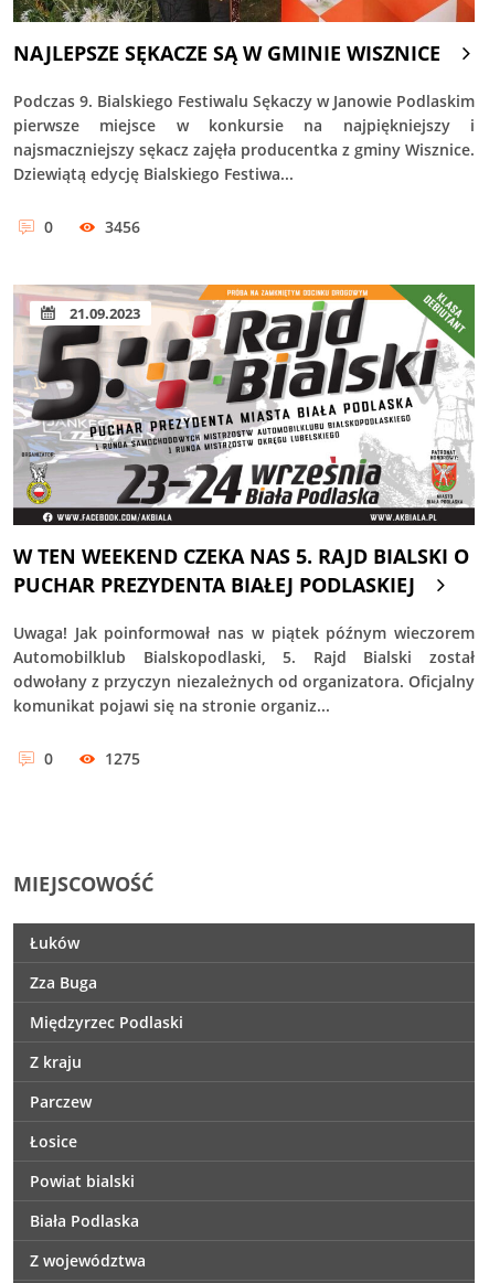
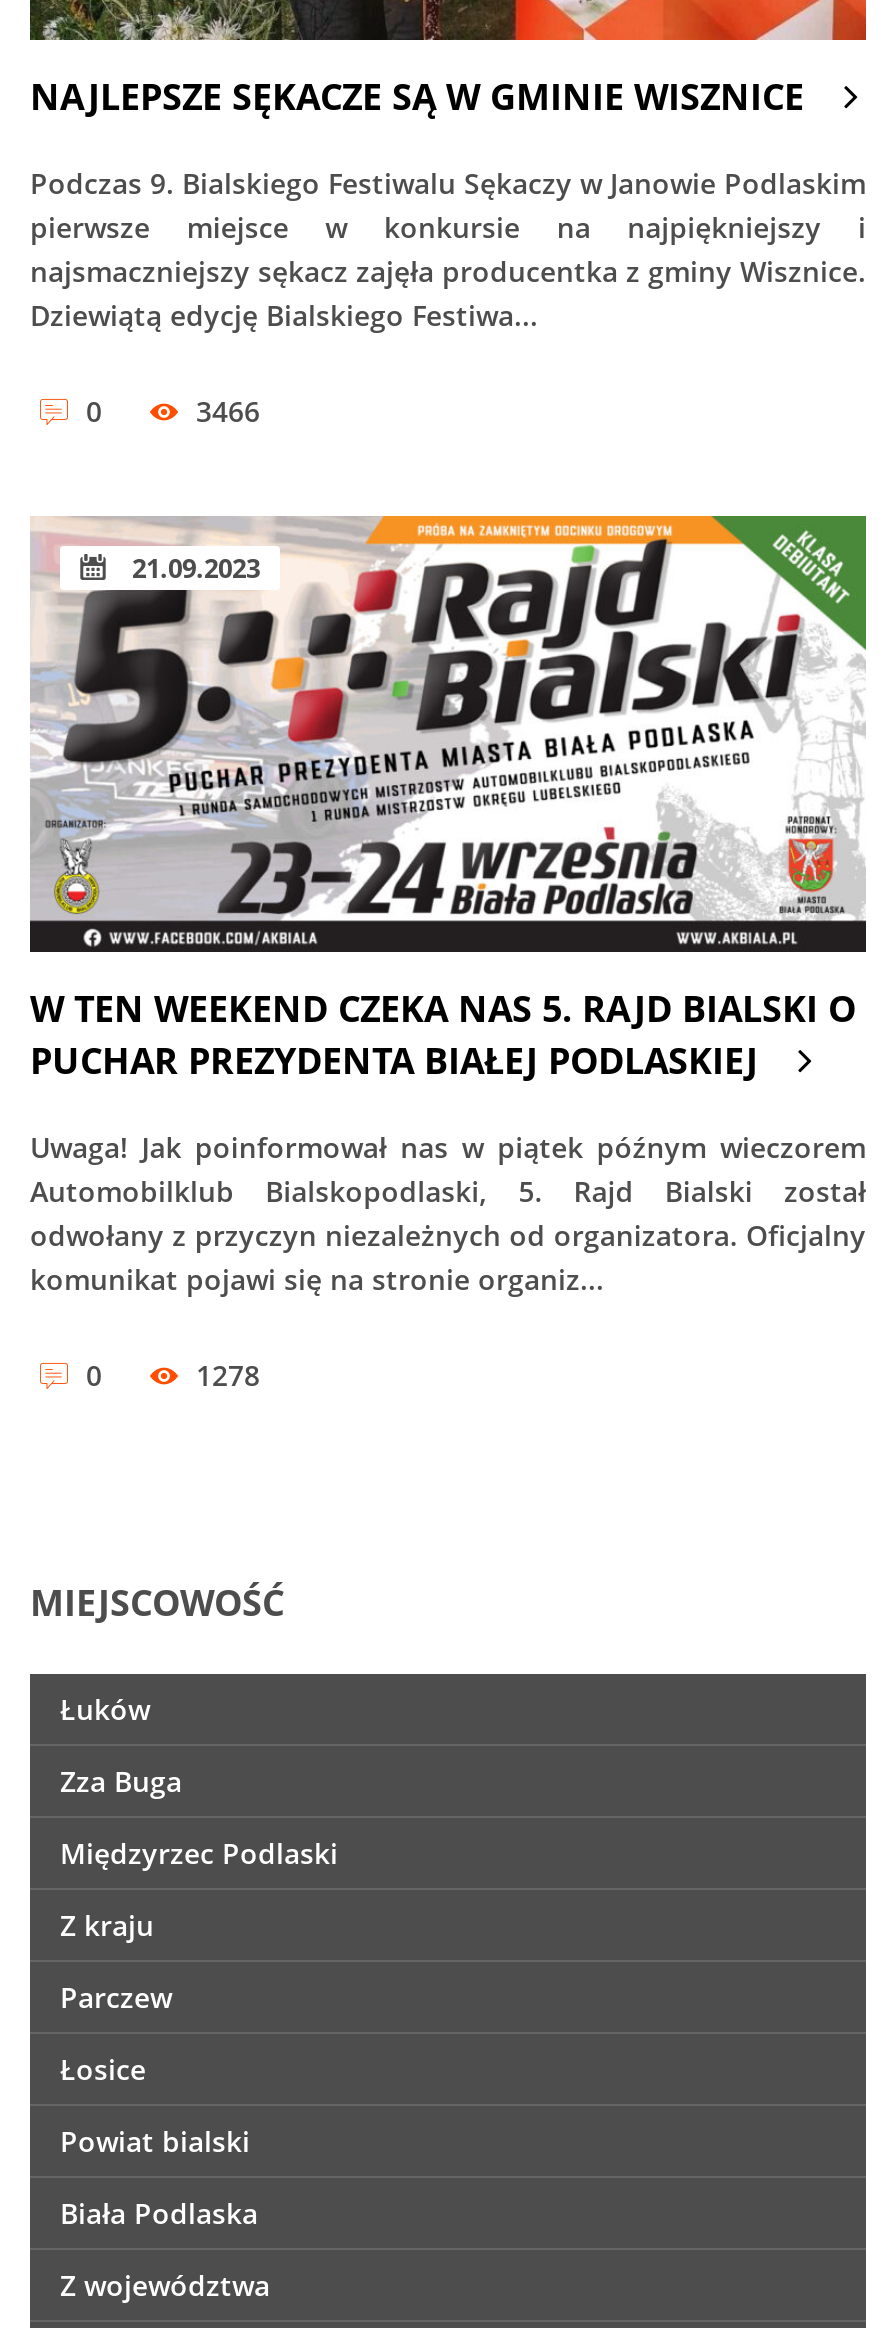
[100,216,140,237] 3456 -> [188,392,260,430] 3466
[100,748,140,769] 1275 -> [188,1357,260,1395] 1278

